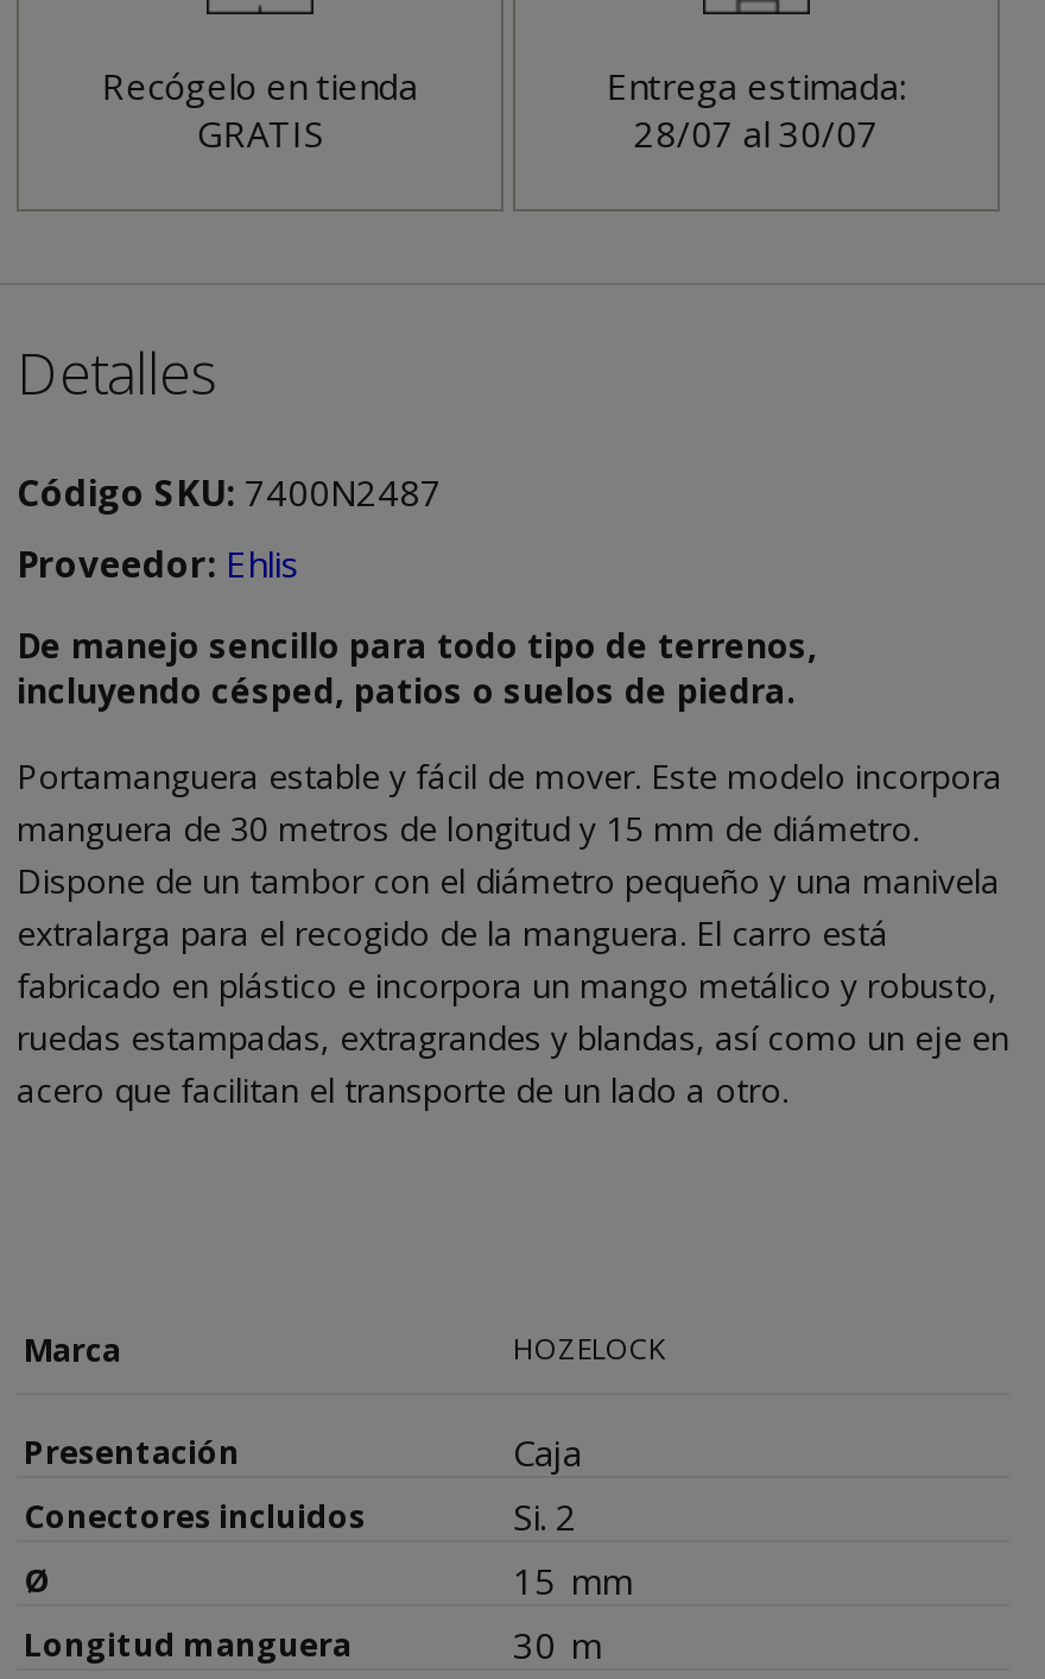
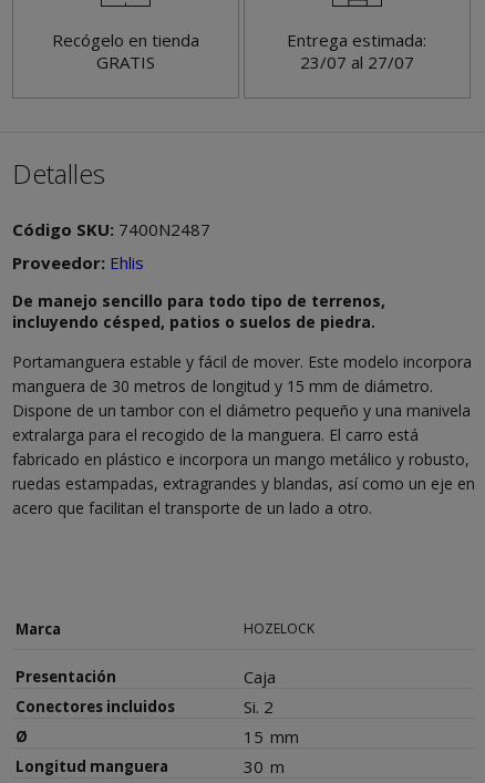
[634,109,879,157] 28/07 al 30/07 -> [300,51,414,73] 23/07 al 27/07

